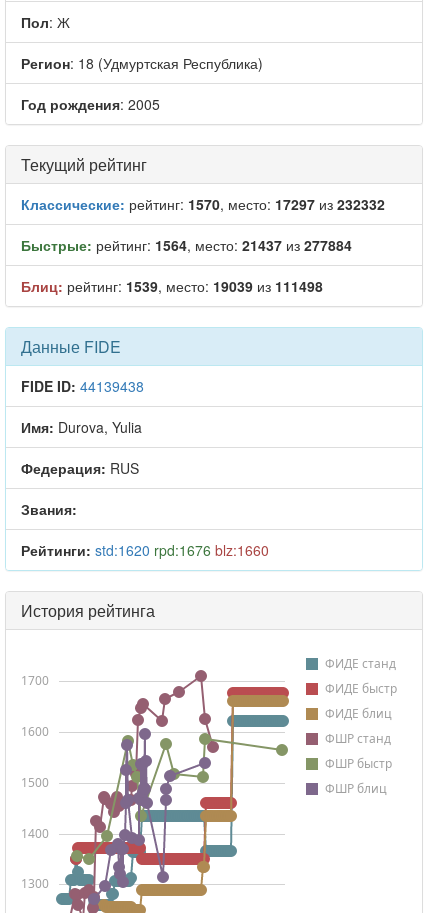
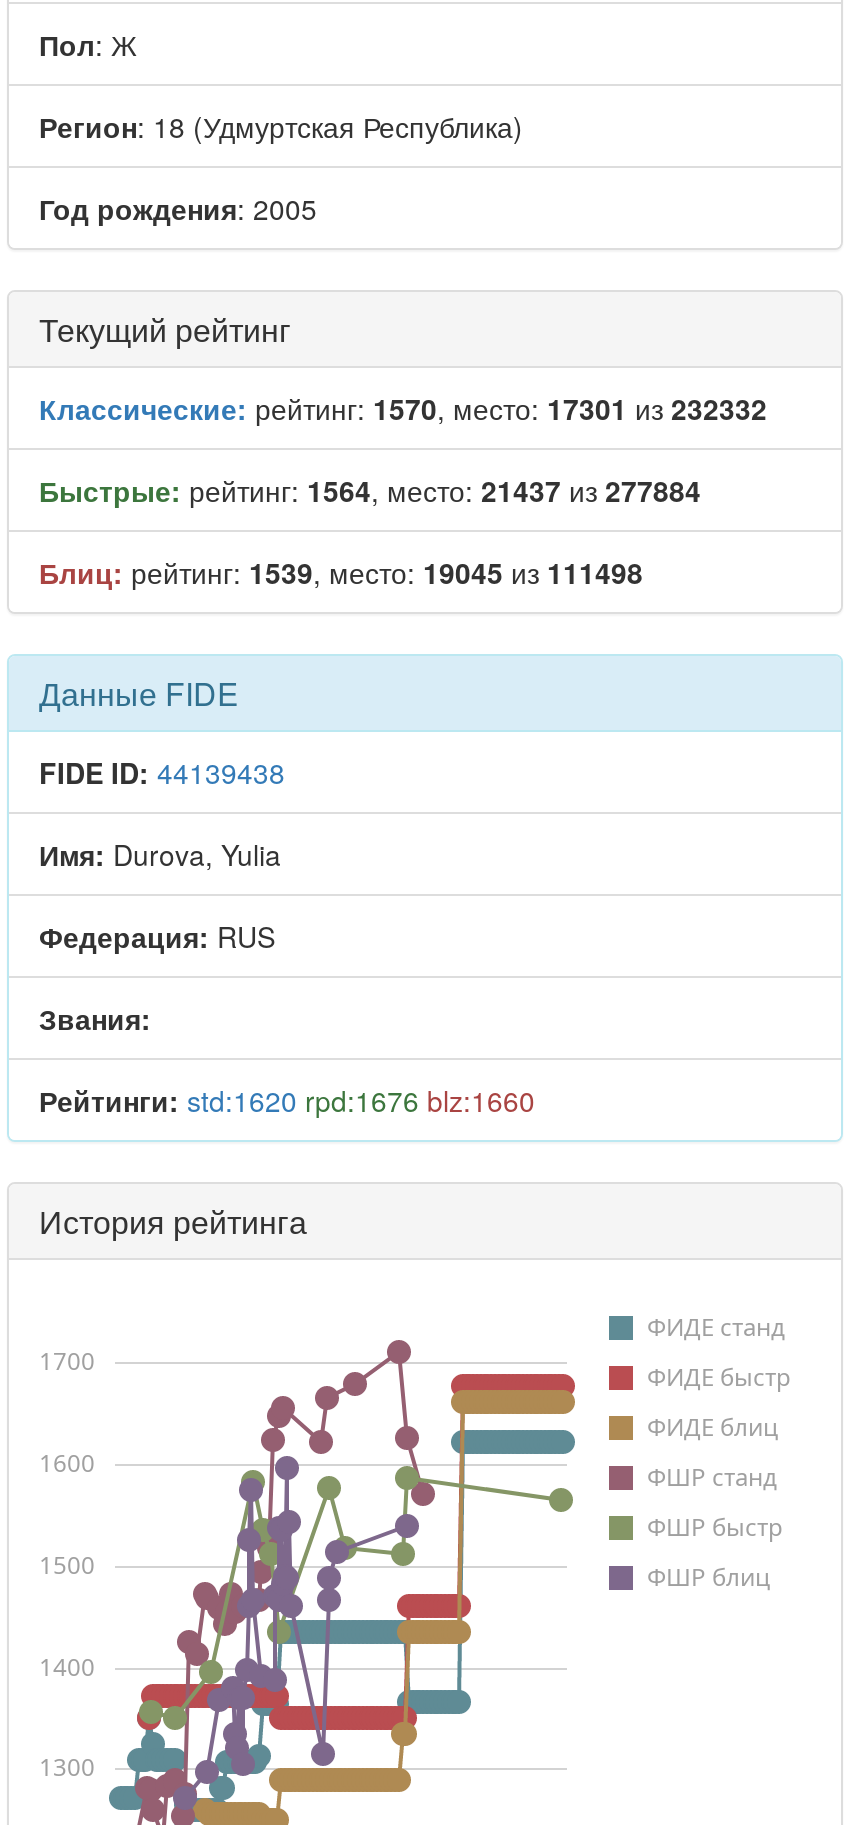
[21,194,385,214] Классические: рейтинг: 1570, место: 17297 из 232332 -> [39,388,767,428] Классические: рейтинг: 1570, место: 17301 из 232332
[21,276,323,296] Блиц: рейтинг: 1539, место: 19039 из 111498 -> [39,552,643,592] Блиц: рейтинг: 1539, место: 19045 из 111498

